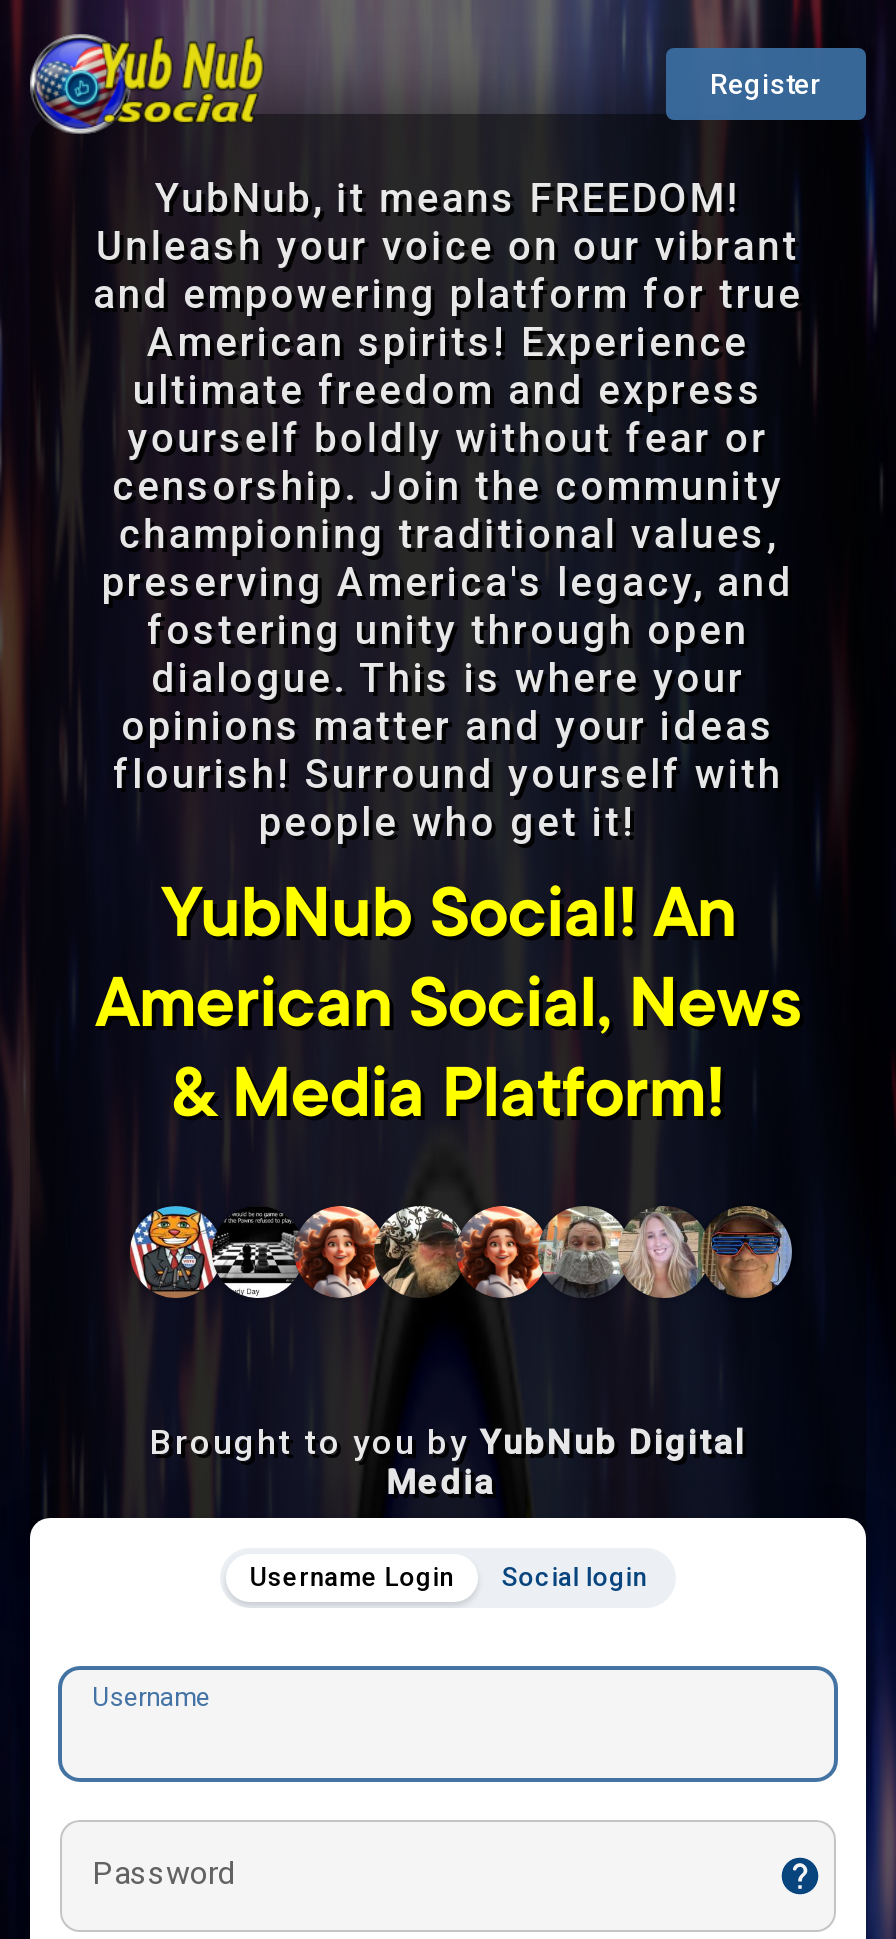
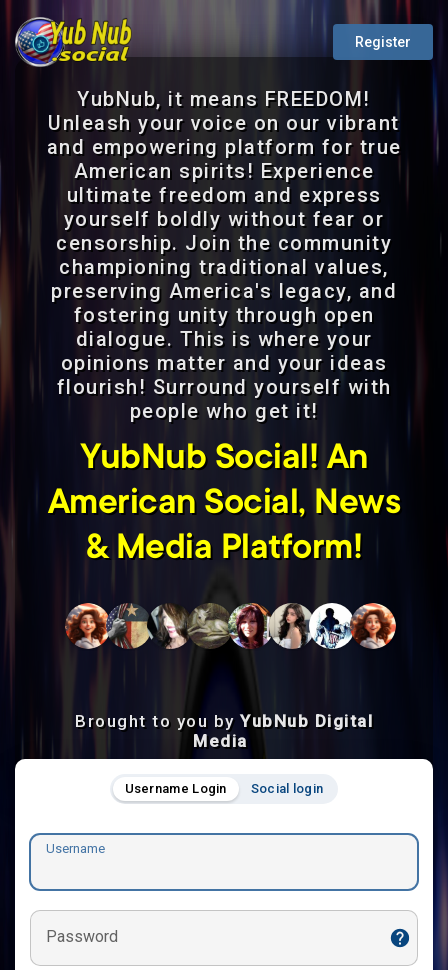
[130,1204,792,1300] [image] -> [66,602,396,649] [image]

